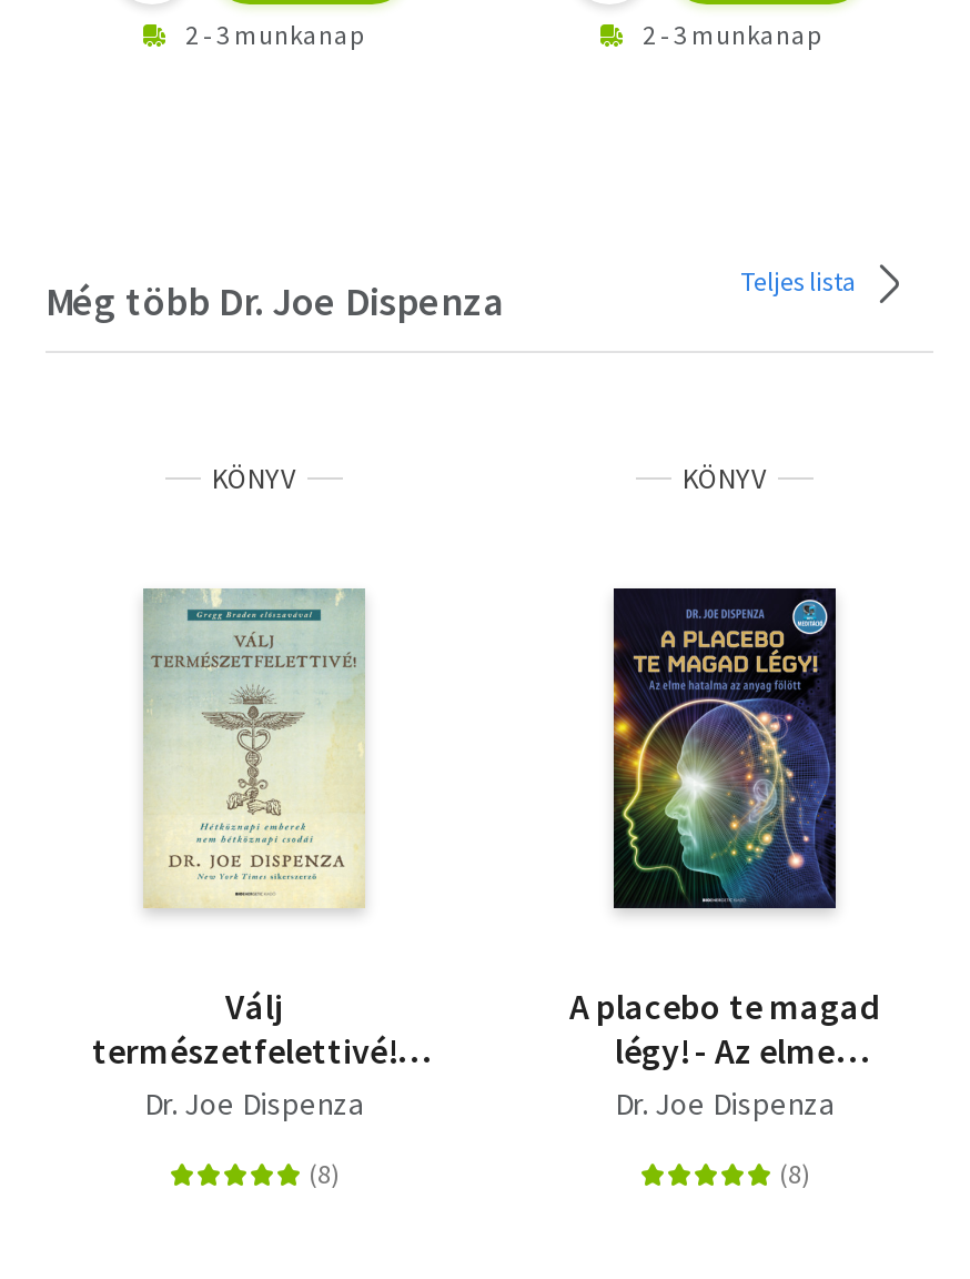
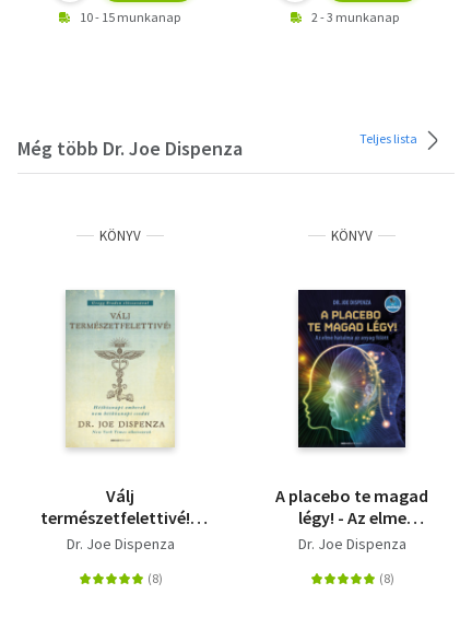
[185,17,363,50] 2 - 3 munkanap -> [80,8,180,25] 10 - 15 munkanap

